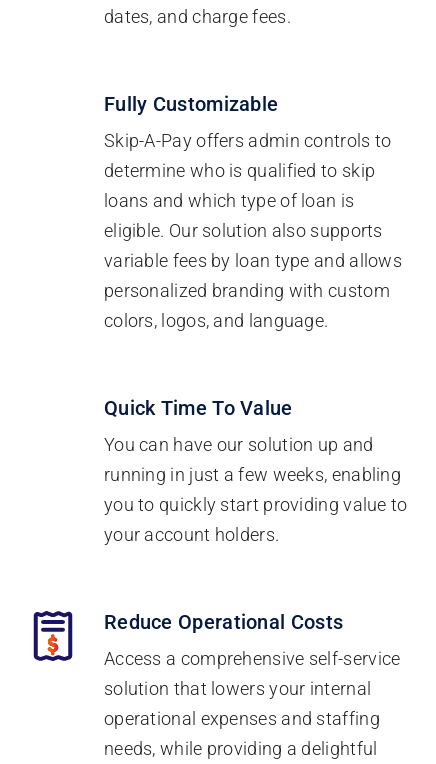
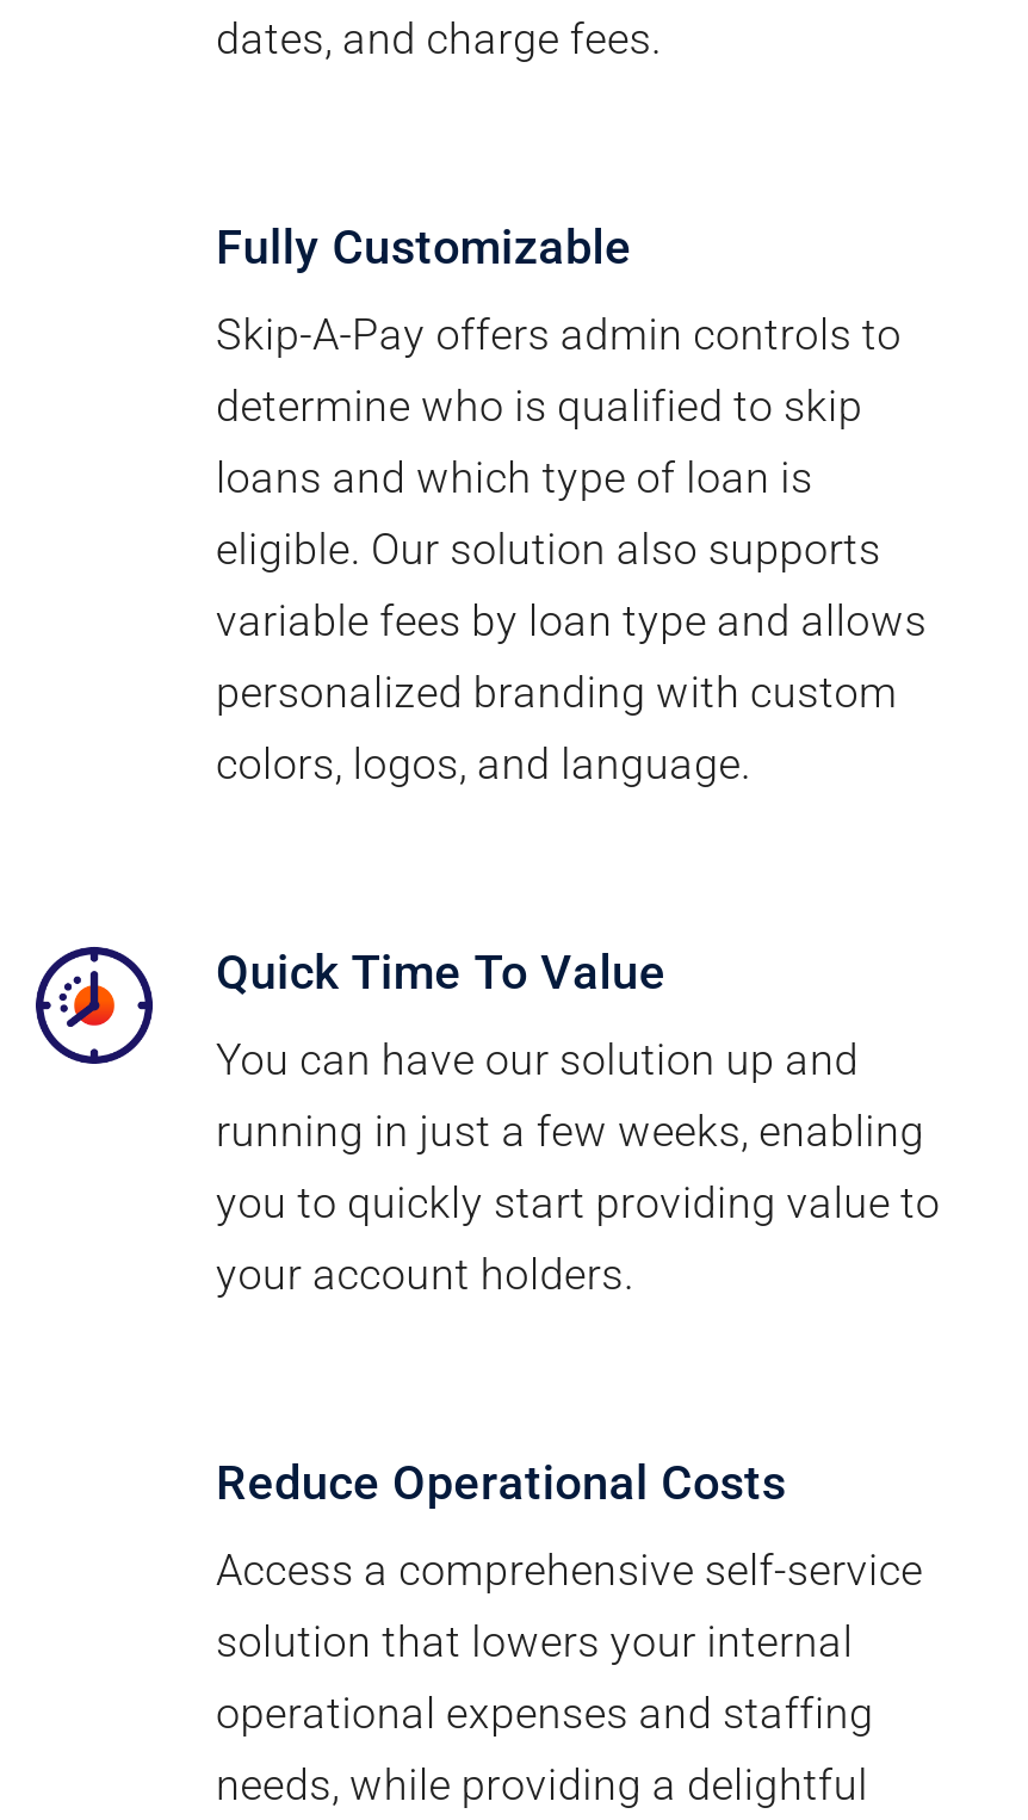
none -> [32,943,156,1067] [image]
[32,610,74,662] [image] -> none

